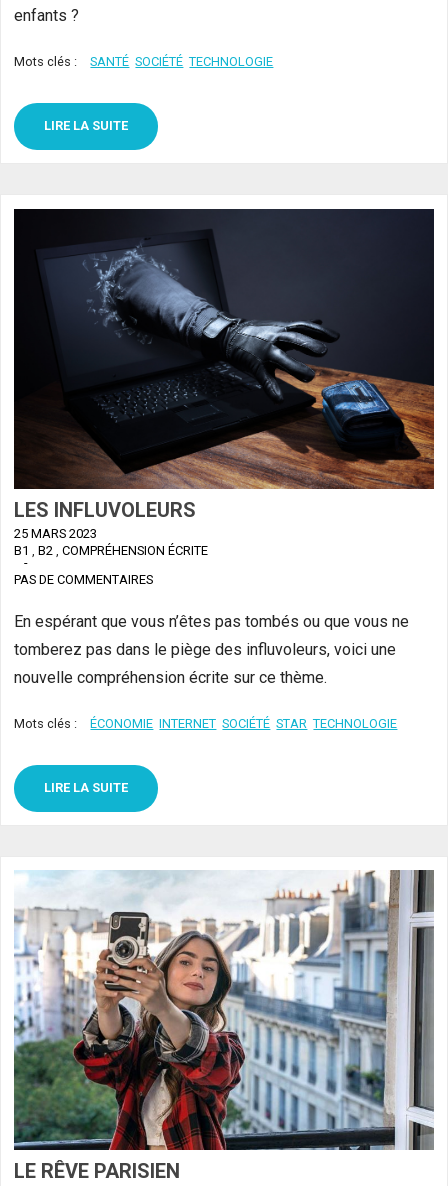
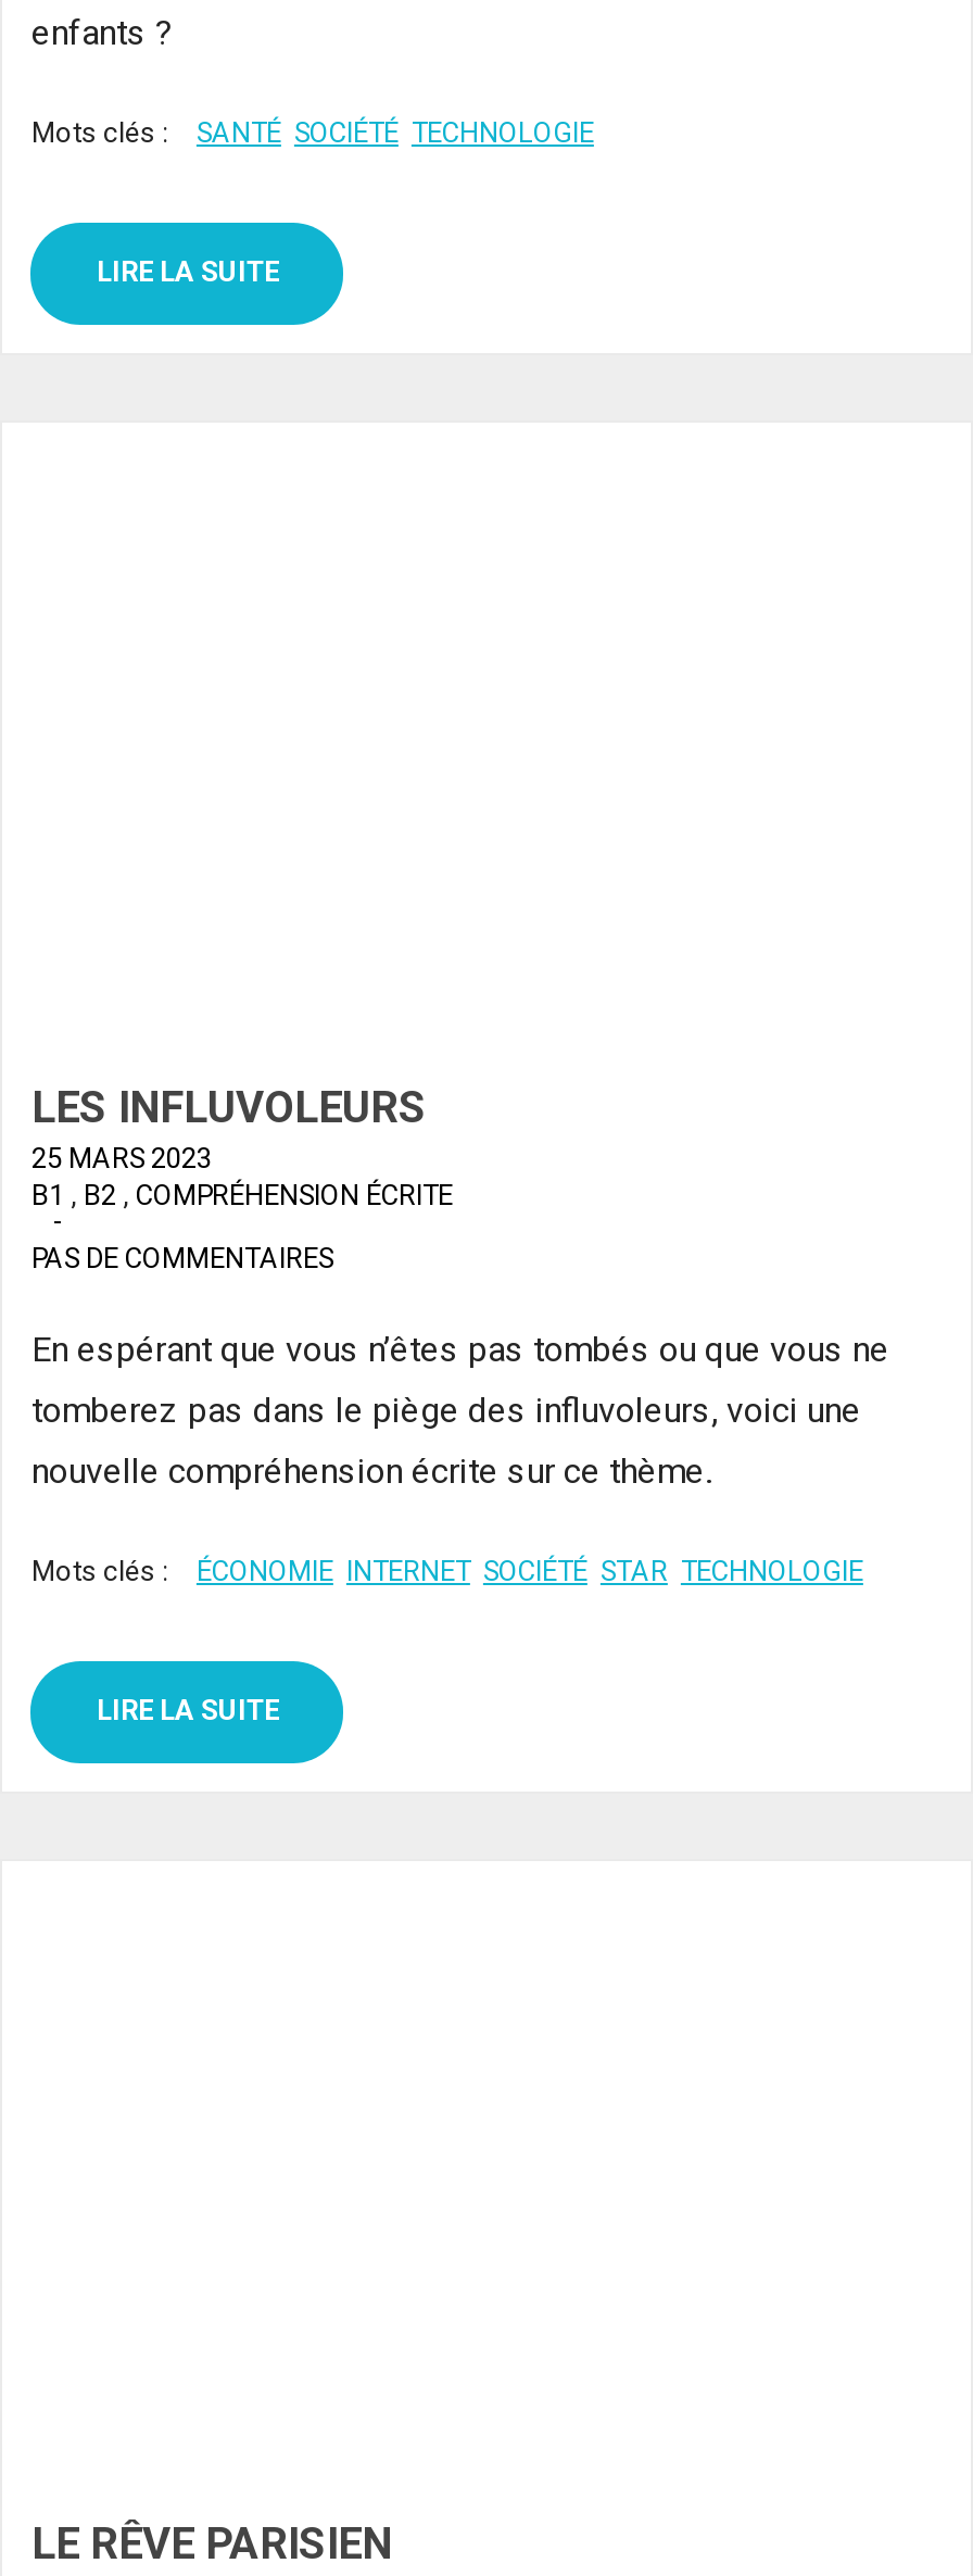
[13,208,435,490] [image] -> none
[13,869,435,1151] [image] -> none

